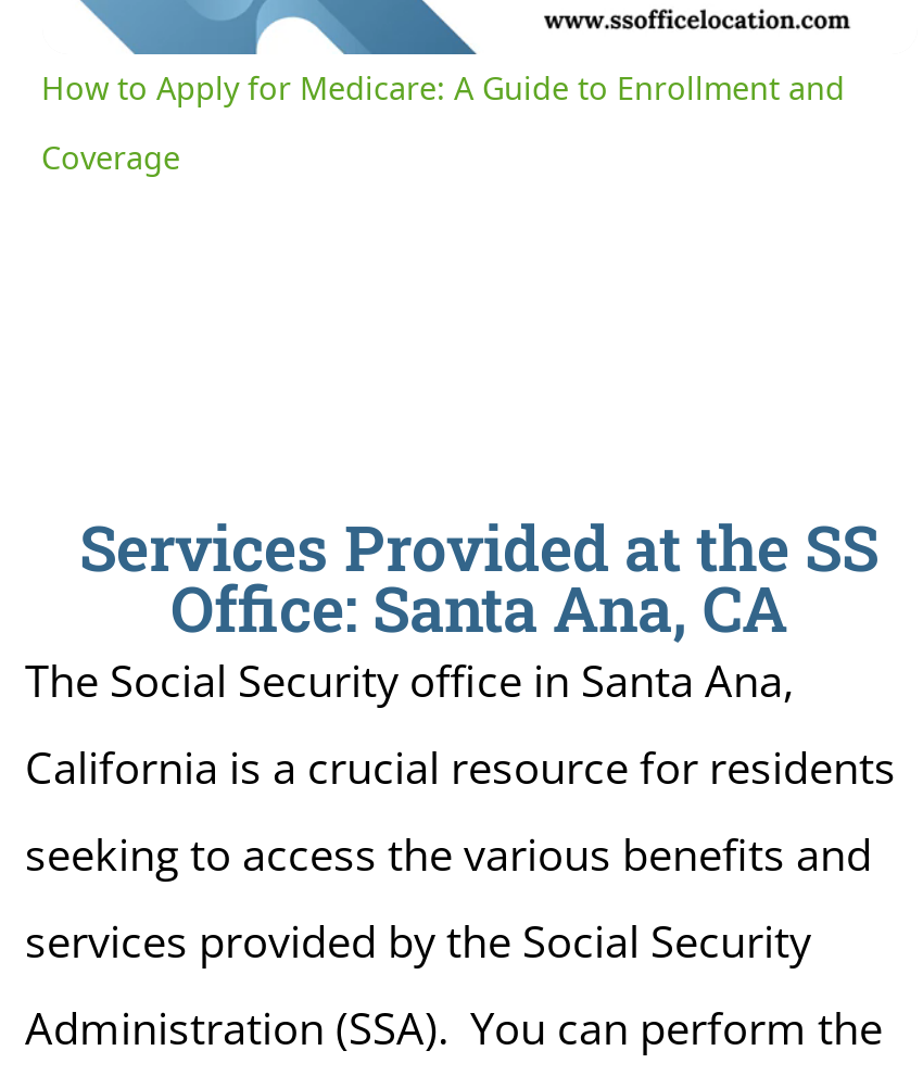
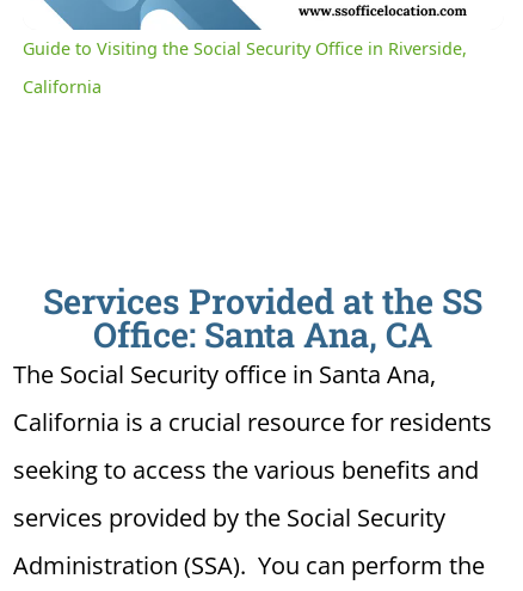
[41,68,845,109] How to Apply for Medicare: A Guide to Enrollment and -> [22,37,466,60] Guide to Visiting the Social Security Office in Riverside,
[41,137,180,178] Coverage -> [22,75,101,98] California

